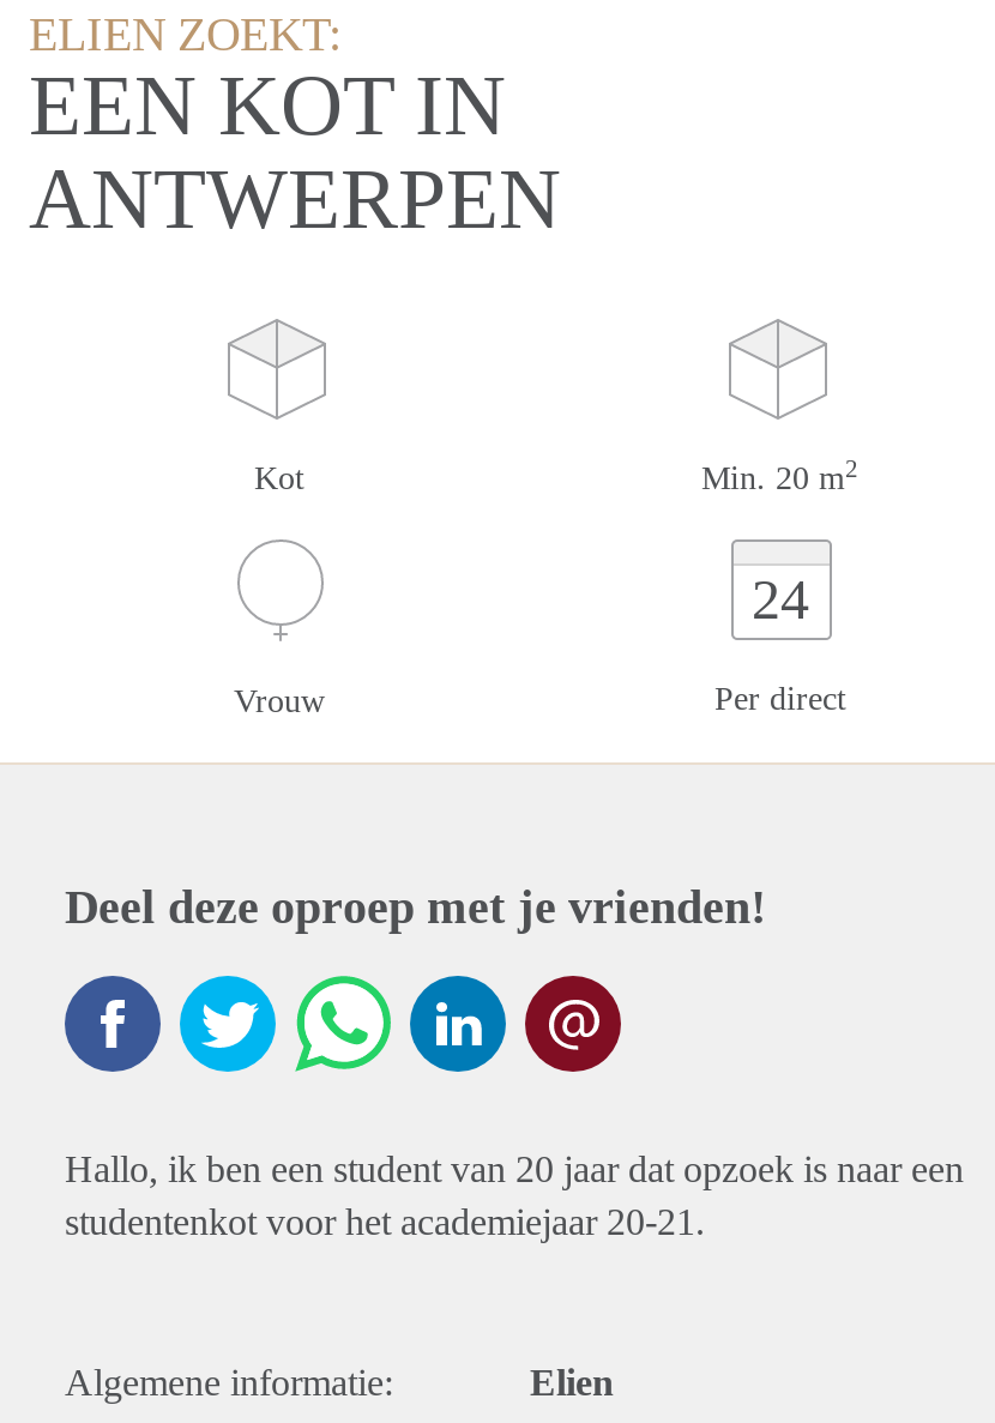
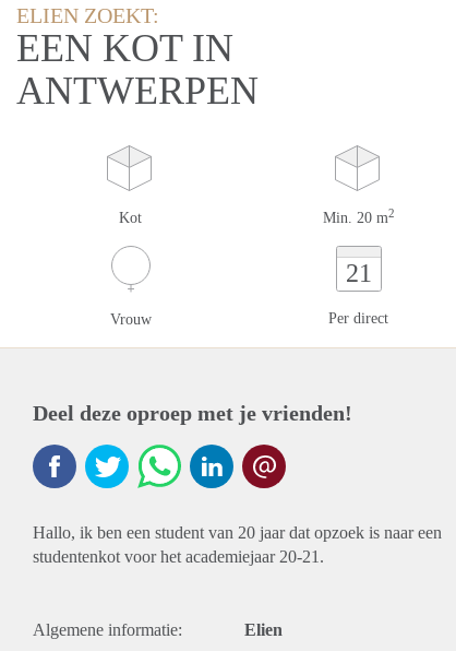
[752,568,809,631] 24 -> [345,259,371,287] 21

